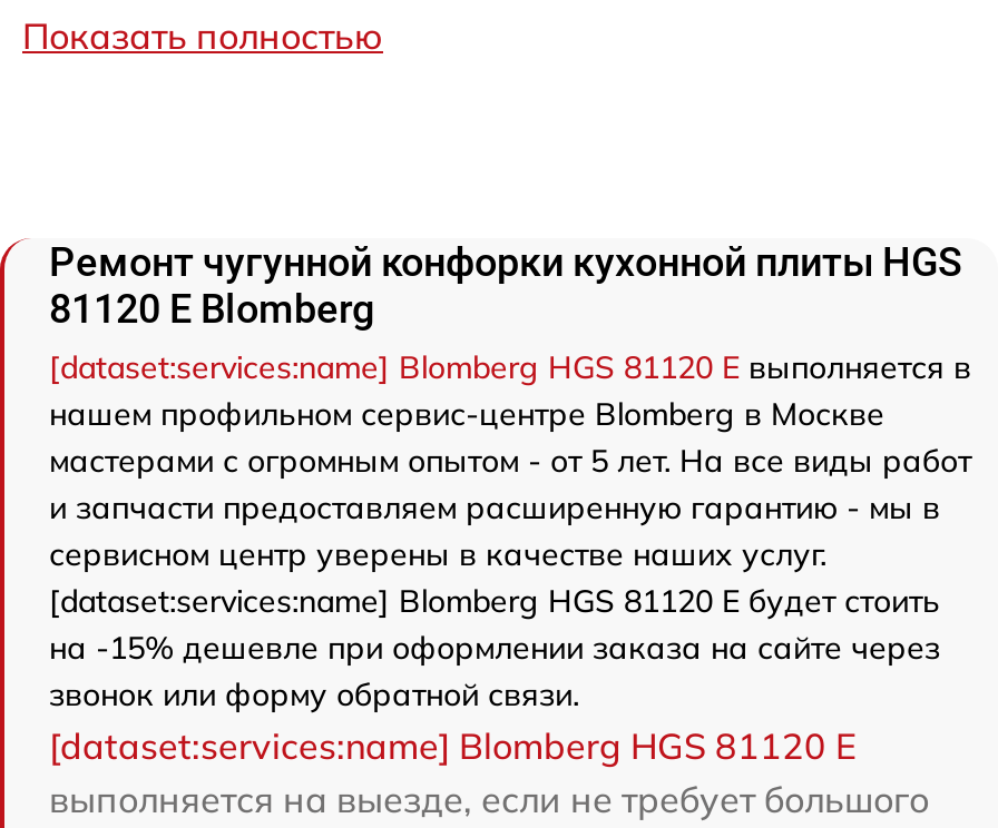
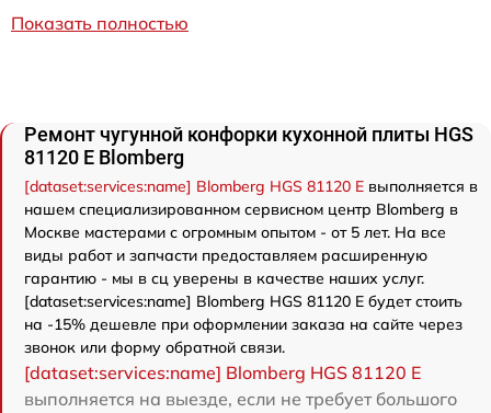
[49,394,971,575] нашем профильном сервис-центре Blomberg в Москве | мастерами с огромным опытом - от 5 лет. На все виды работ | и запчасти предоставляем расширенную гарантию - мы в | сервисном центр уверены в качестве наших услуг. -> [24,200,458,288] нашем специализированном сервисном центр Blomberg в | Москве мастерами с огромным опытом - от 5 лет. На все | виды работ и запчасти предоставляем расширенную | гарантию - мы в сц уверены в качестве наших услуг.

